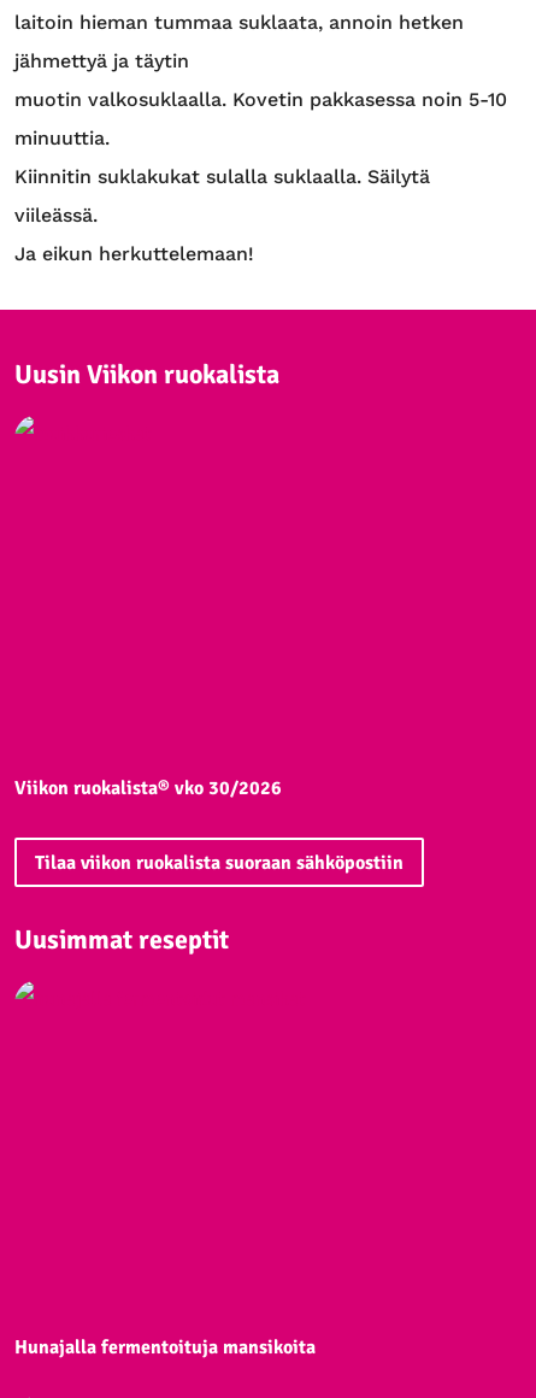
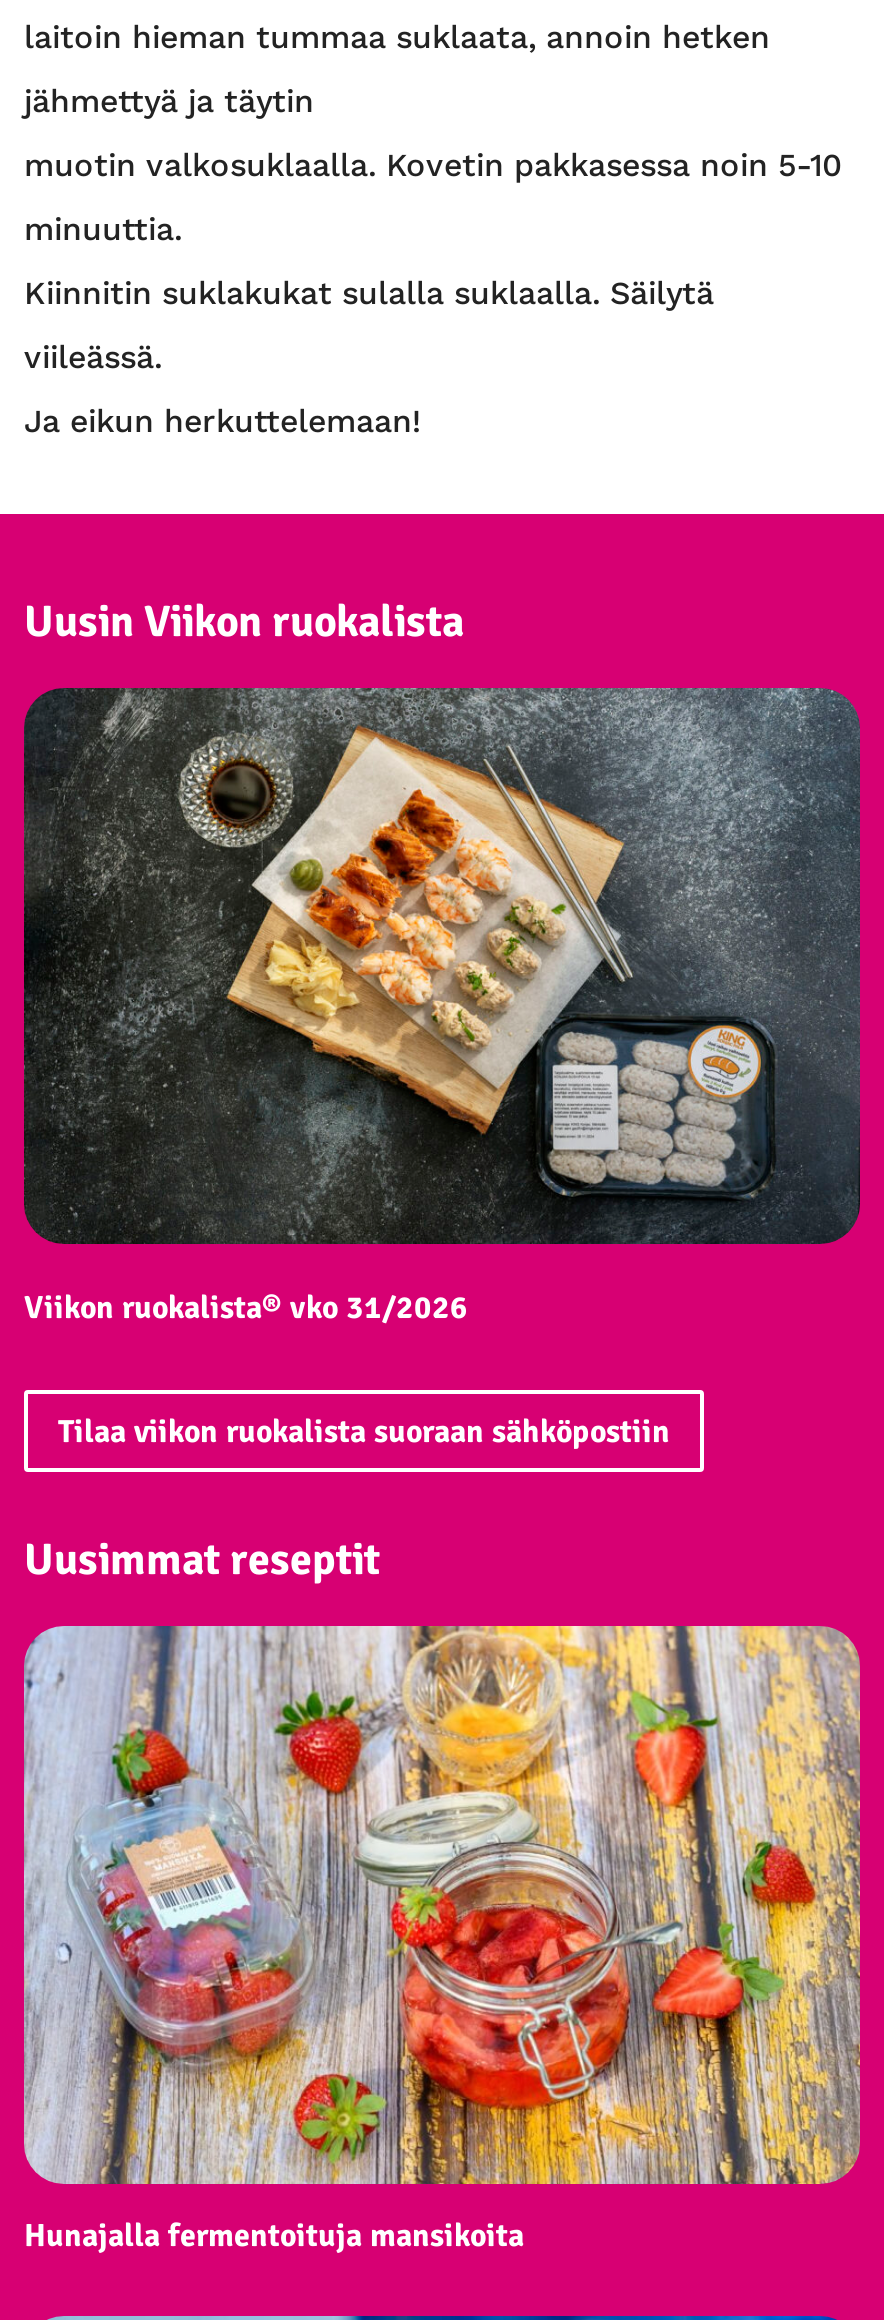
none -> [22,686,862,1246] [image]
[14,776,282,800] Viikon ruokalista® vko 30/2026 -> [24,1287,468,1327] Viikon ruokalista® vko 31/2026
none -> [22,1624,862,2186] [image]

